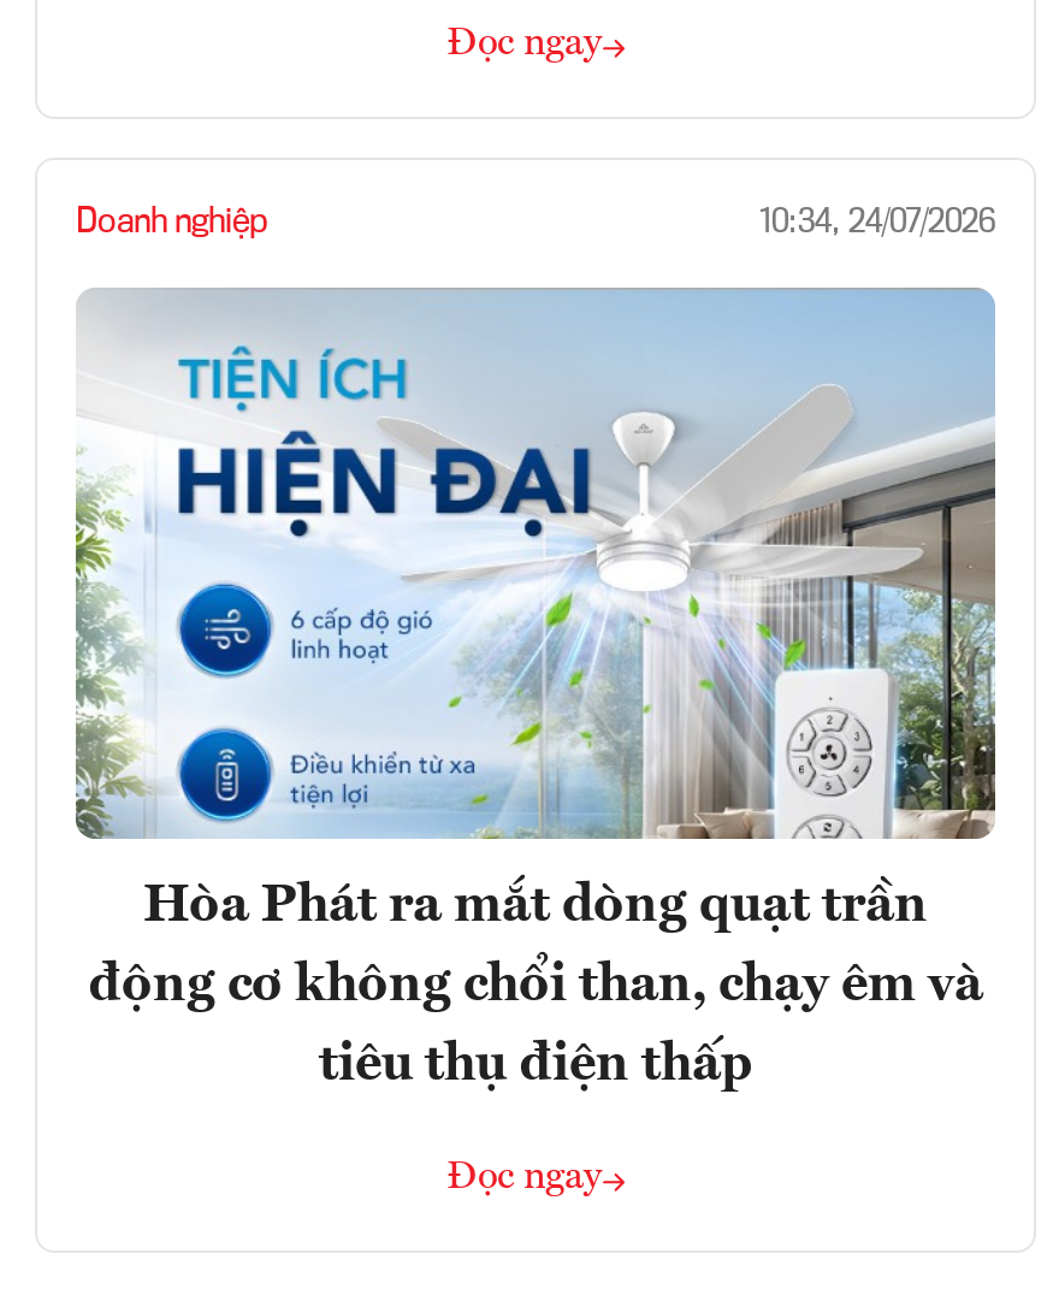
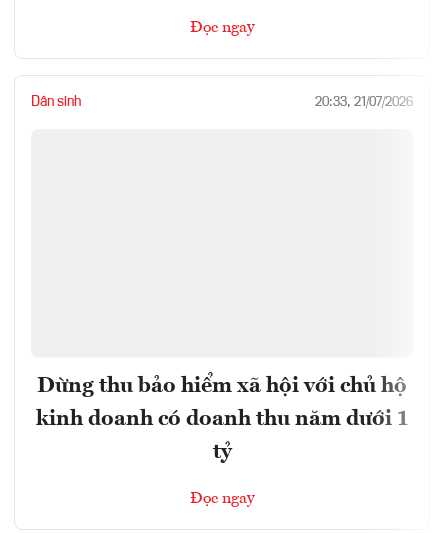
[76,206,995,240] Doanh nghiệp | 10:34, 24/07/2026 -> [31,95,413,109] Dân sinh | 20:33, 21/07/2026
[73,288,998,841] [image] -> none
[143,880,928,933] Hòa Phát ra mắt dòng quạt trần -> [37,375,407,397] Dừng thu bảo hiểm xã hội với chủ hộ
[88,960,983,1013] động cơ không chổi than, chạy êm và -> [36,408,408,430] kinh doanh có doanh thu năm dưới 1
[319,1039,752,1092] tiêu thụ điện thấp -> [212,441,231,463] tỷ

